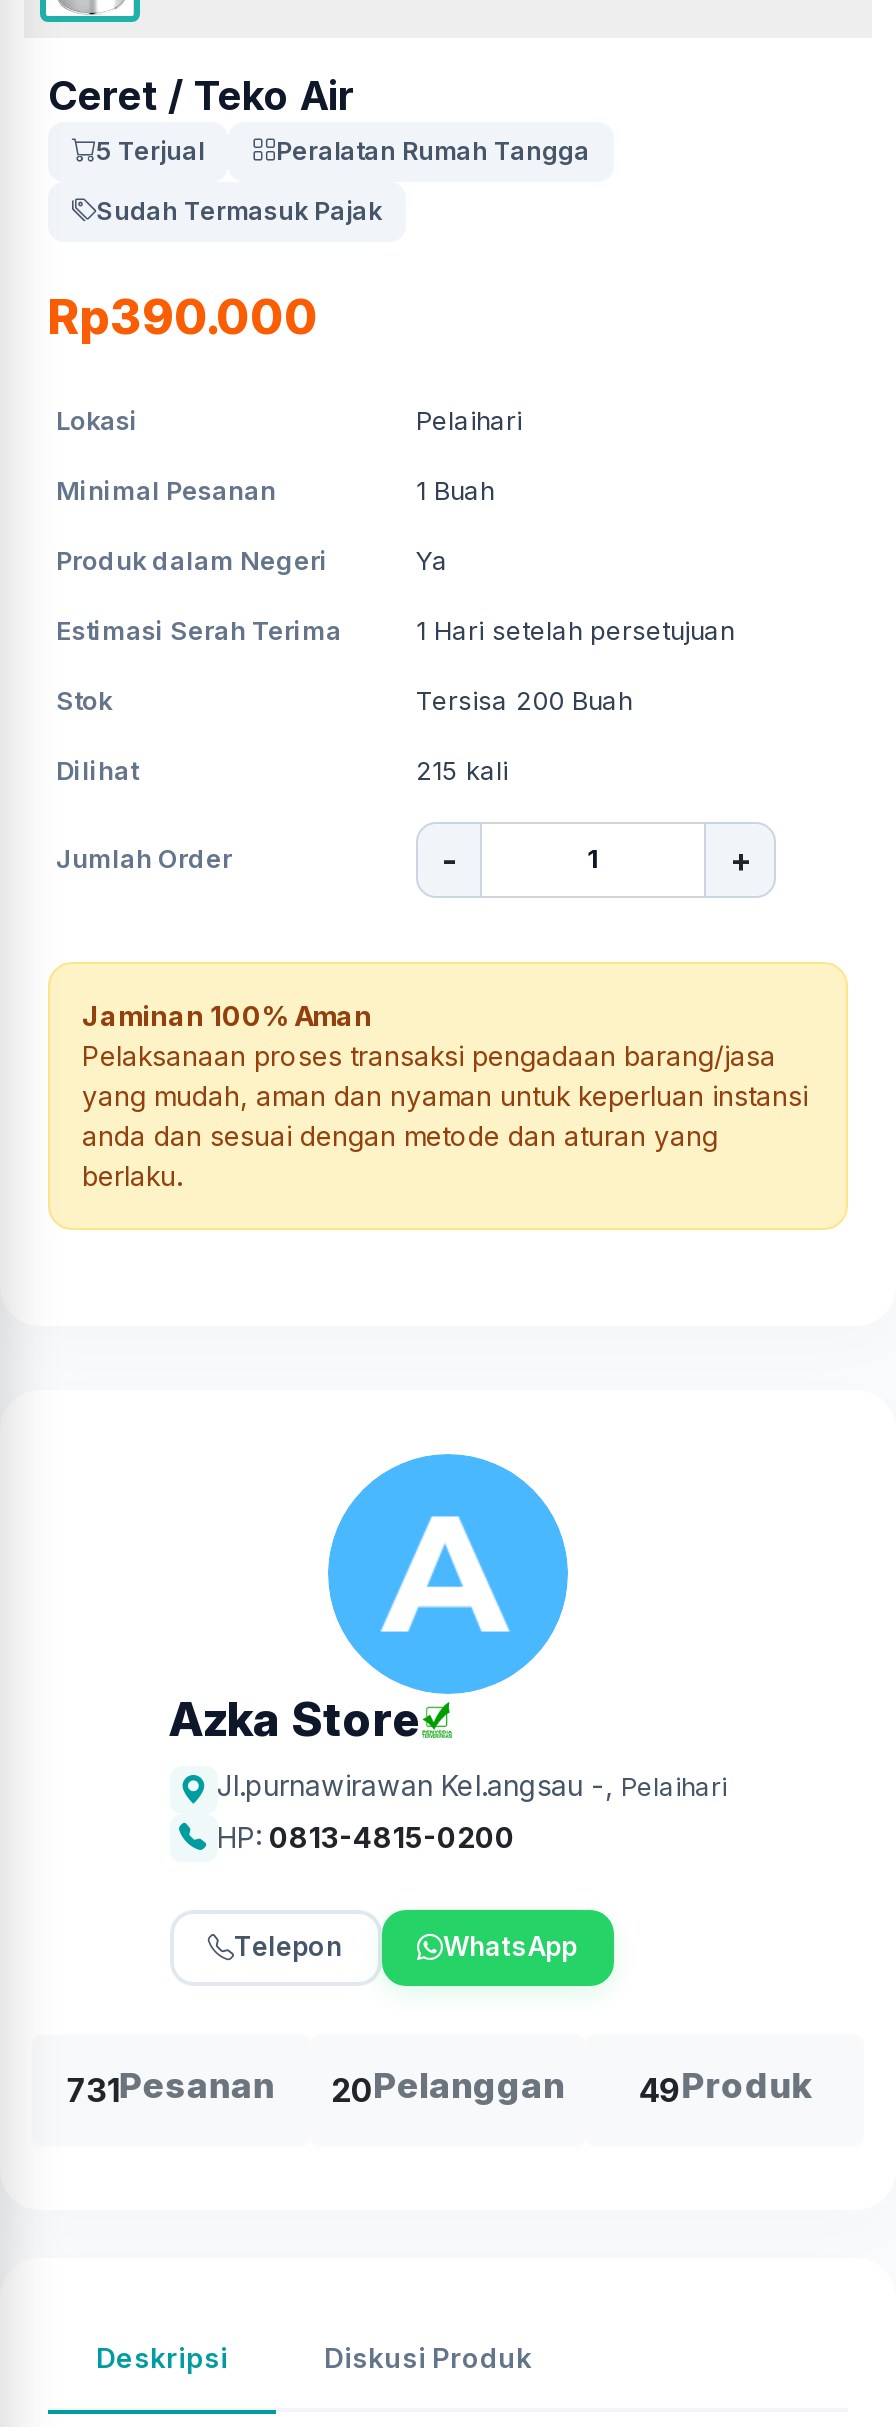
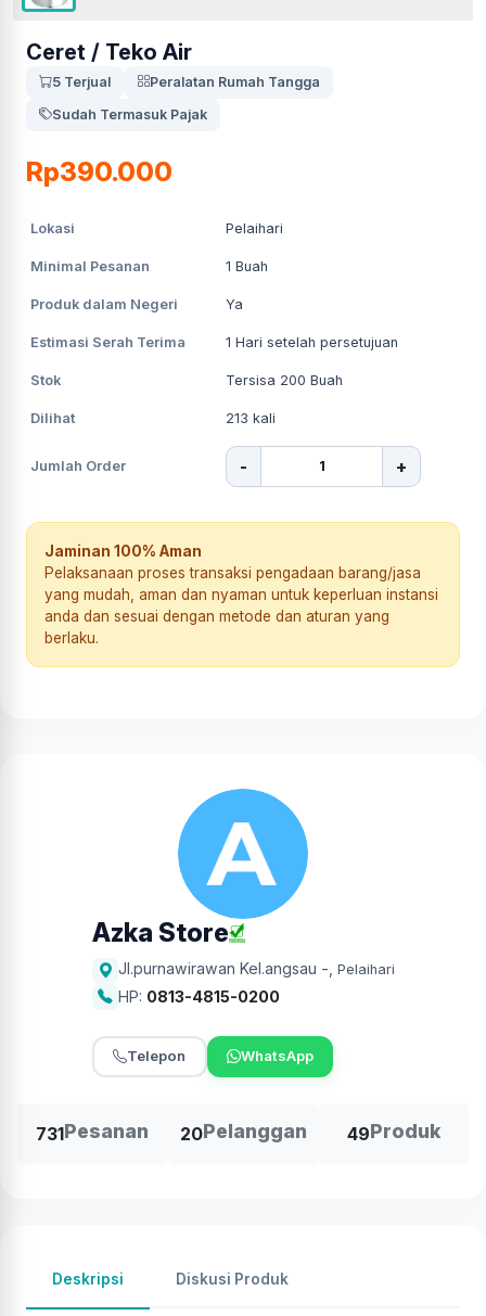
[416,755,508,785] 215 kali -> [226,410,276,426] 213 kali

